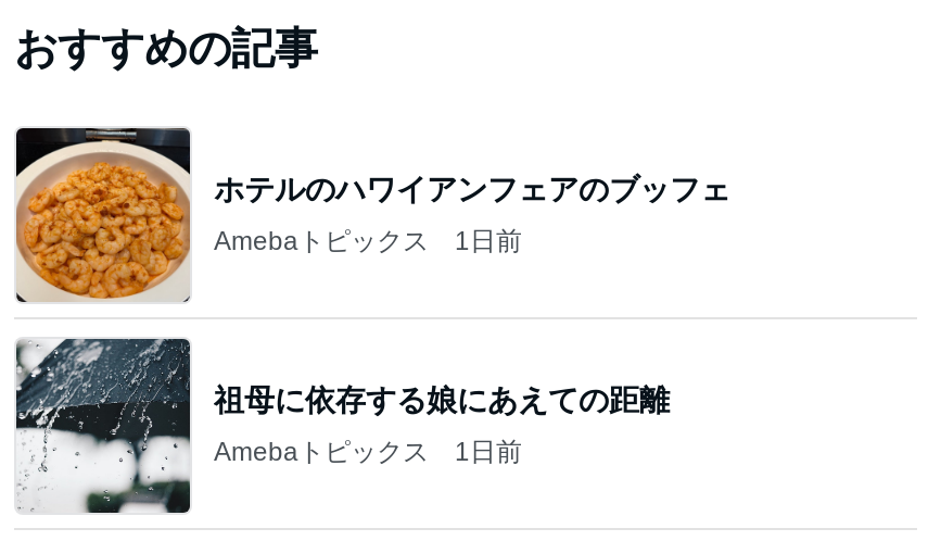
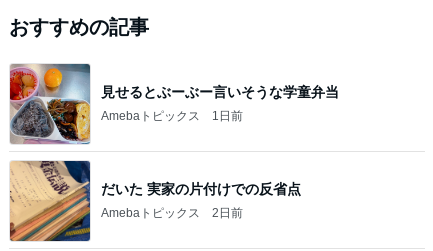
[14,126,730,302] [image] | ホテルのハワイアンフェアのブッフェ -> [9,64,339,144] [image] | 見せるとぶーぶー言いそうな学童弁当
[14,337,670,515] [image] | 祖母に依存する娘にあえての距離 -> [9,160,301,242] [image] | だいた 実家の片付けでの反省点
[214,436,522,466] Amebaトピックス 1日前 -> [101,205,243,219] Amebaトピックス 2日前

